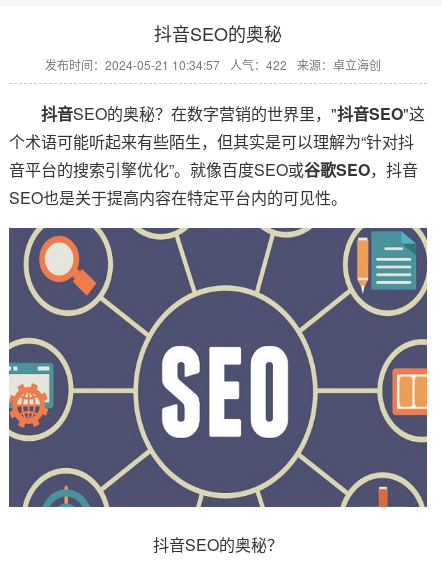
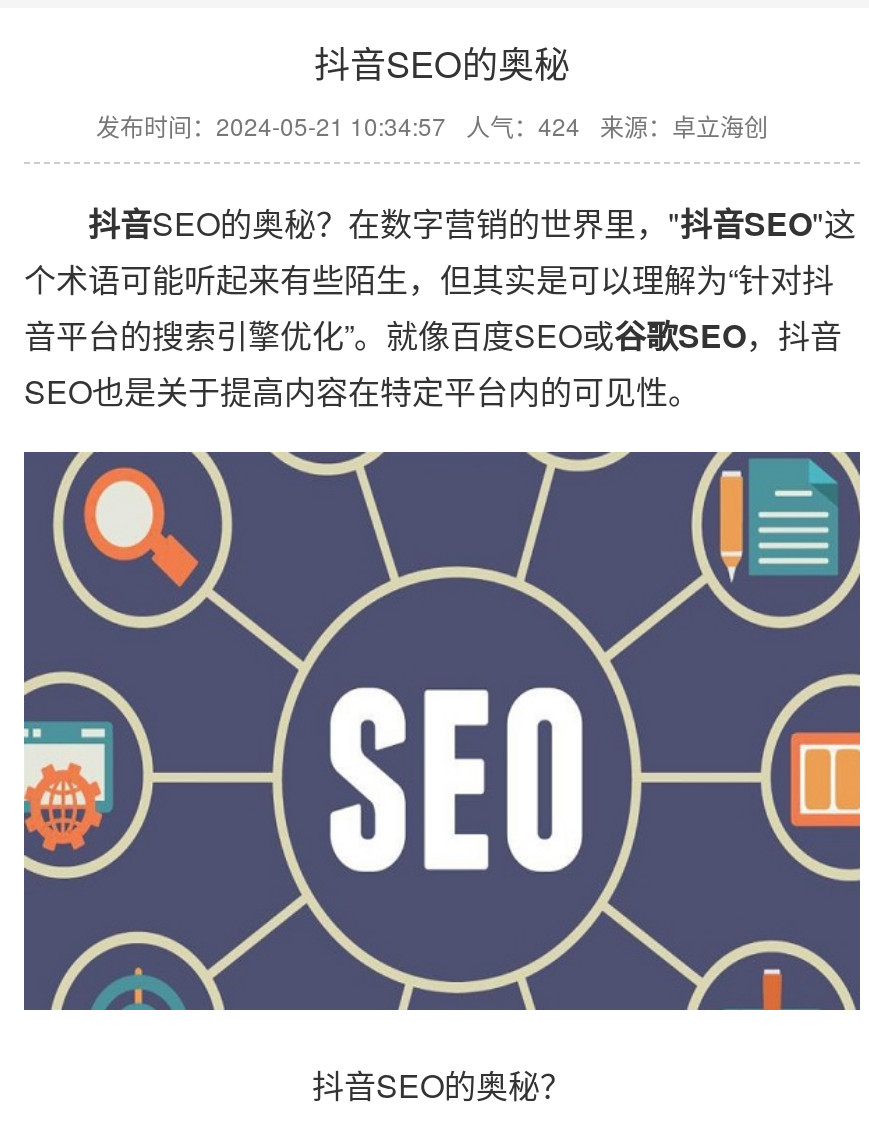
[45,56,381,73] 发布时间：2024-05-21 10:34:57 人气：422 来源：卓立海创 -> [96,108,768,142] 发布时间：2024-05-21 10:34:57 人气：424 来源：卓立海创

